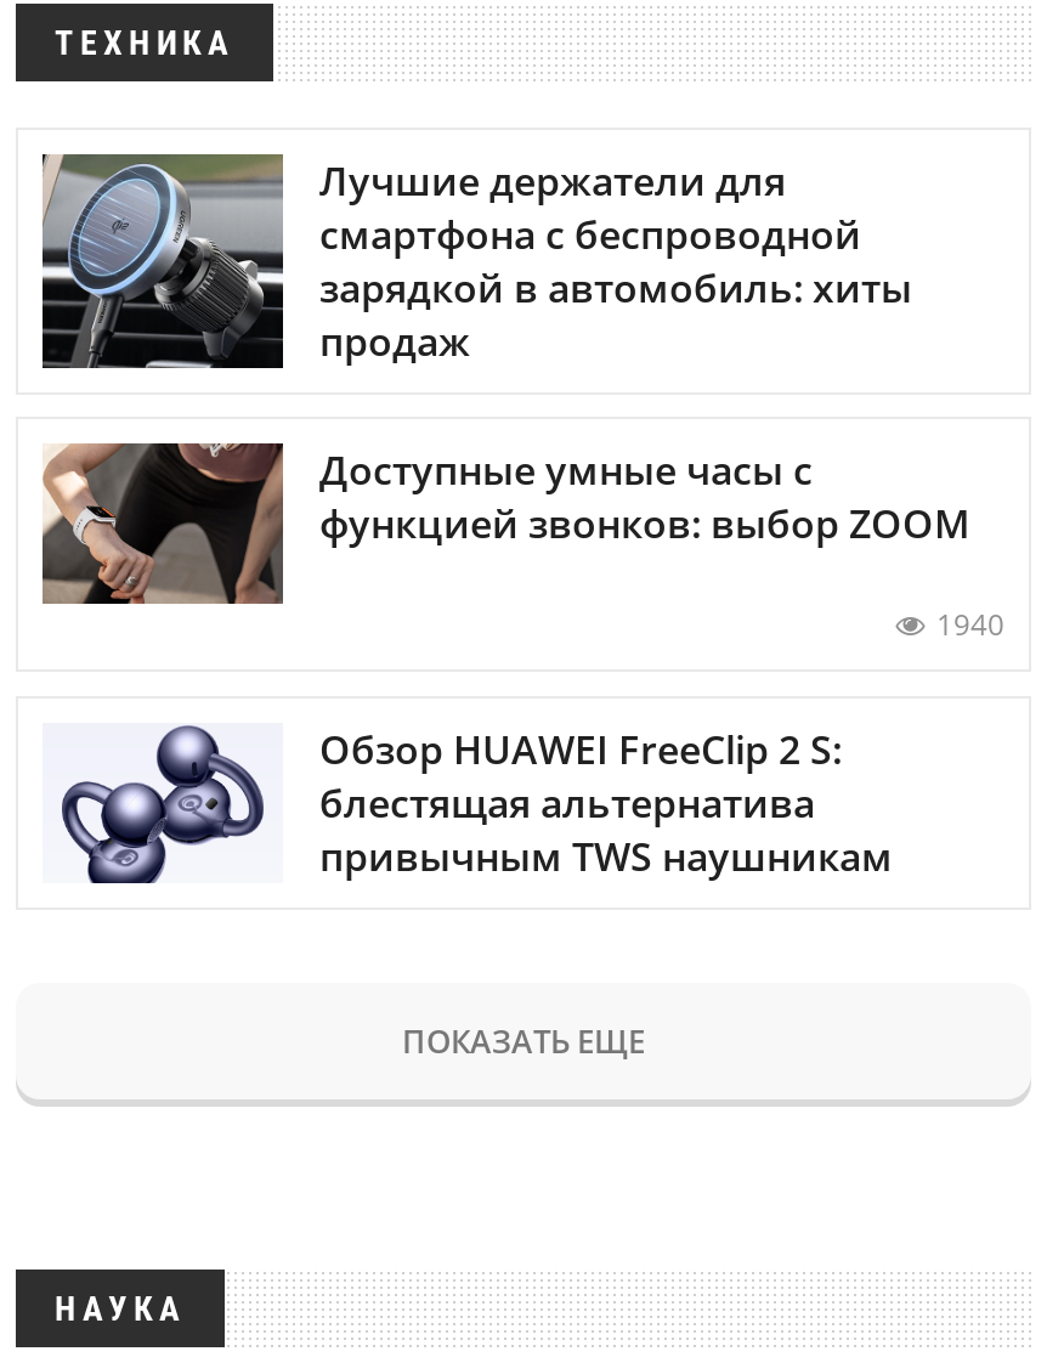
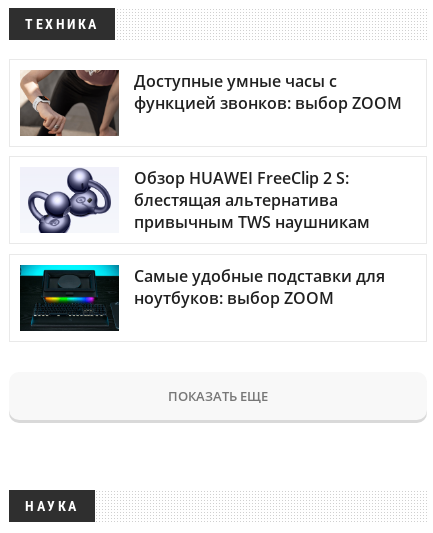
[40,152,912,371] [image] | Лучшие держатели для | смартфона с беспроводной | зарядкой в автомобиль: хиты | продаж -> none
moved [40,439,970,606] -> [19,68,402,137]: [image] | Доступные умные часы с | функцией звонков: выбор ZOOM
[936,605,1004,646] 1940 -> none
moved [57,722,893,886] -> [26,167,370,235]: [image] | Обзор HUAWEI FreeClip 2 S: | блестящая альтернатива | привычным TWS наушникам
none -> [19,264,385,332] [image] | Самые удобные подставки для | ноутбуков: выбор ZOOM

